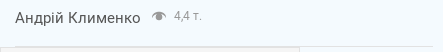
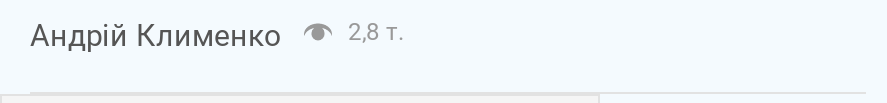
[174,9,202,23] 4,4 т. -> [348,18,404,46] 2,8 т.

